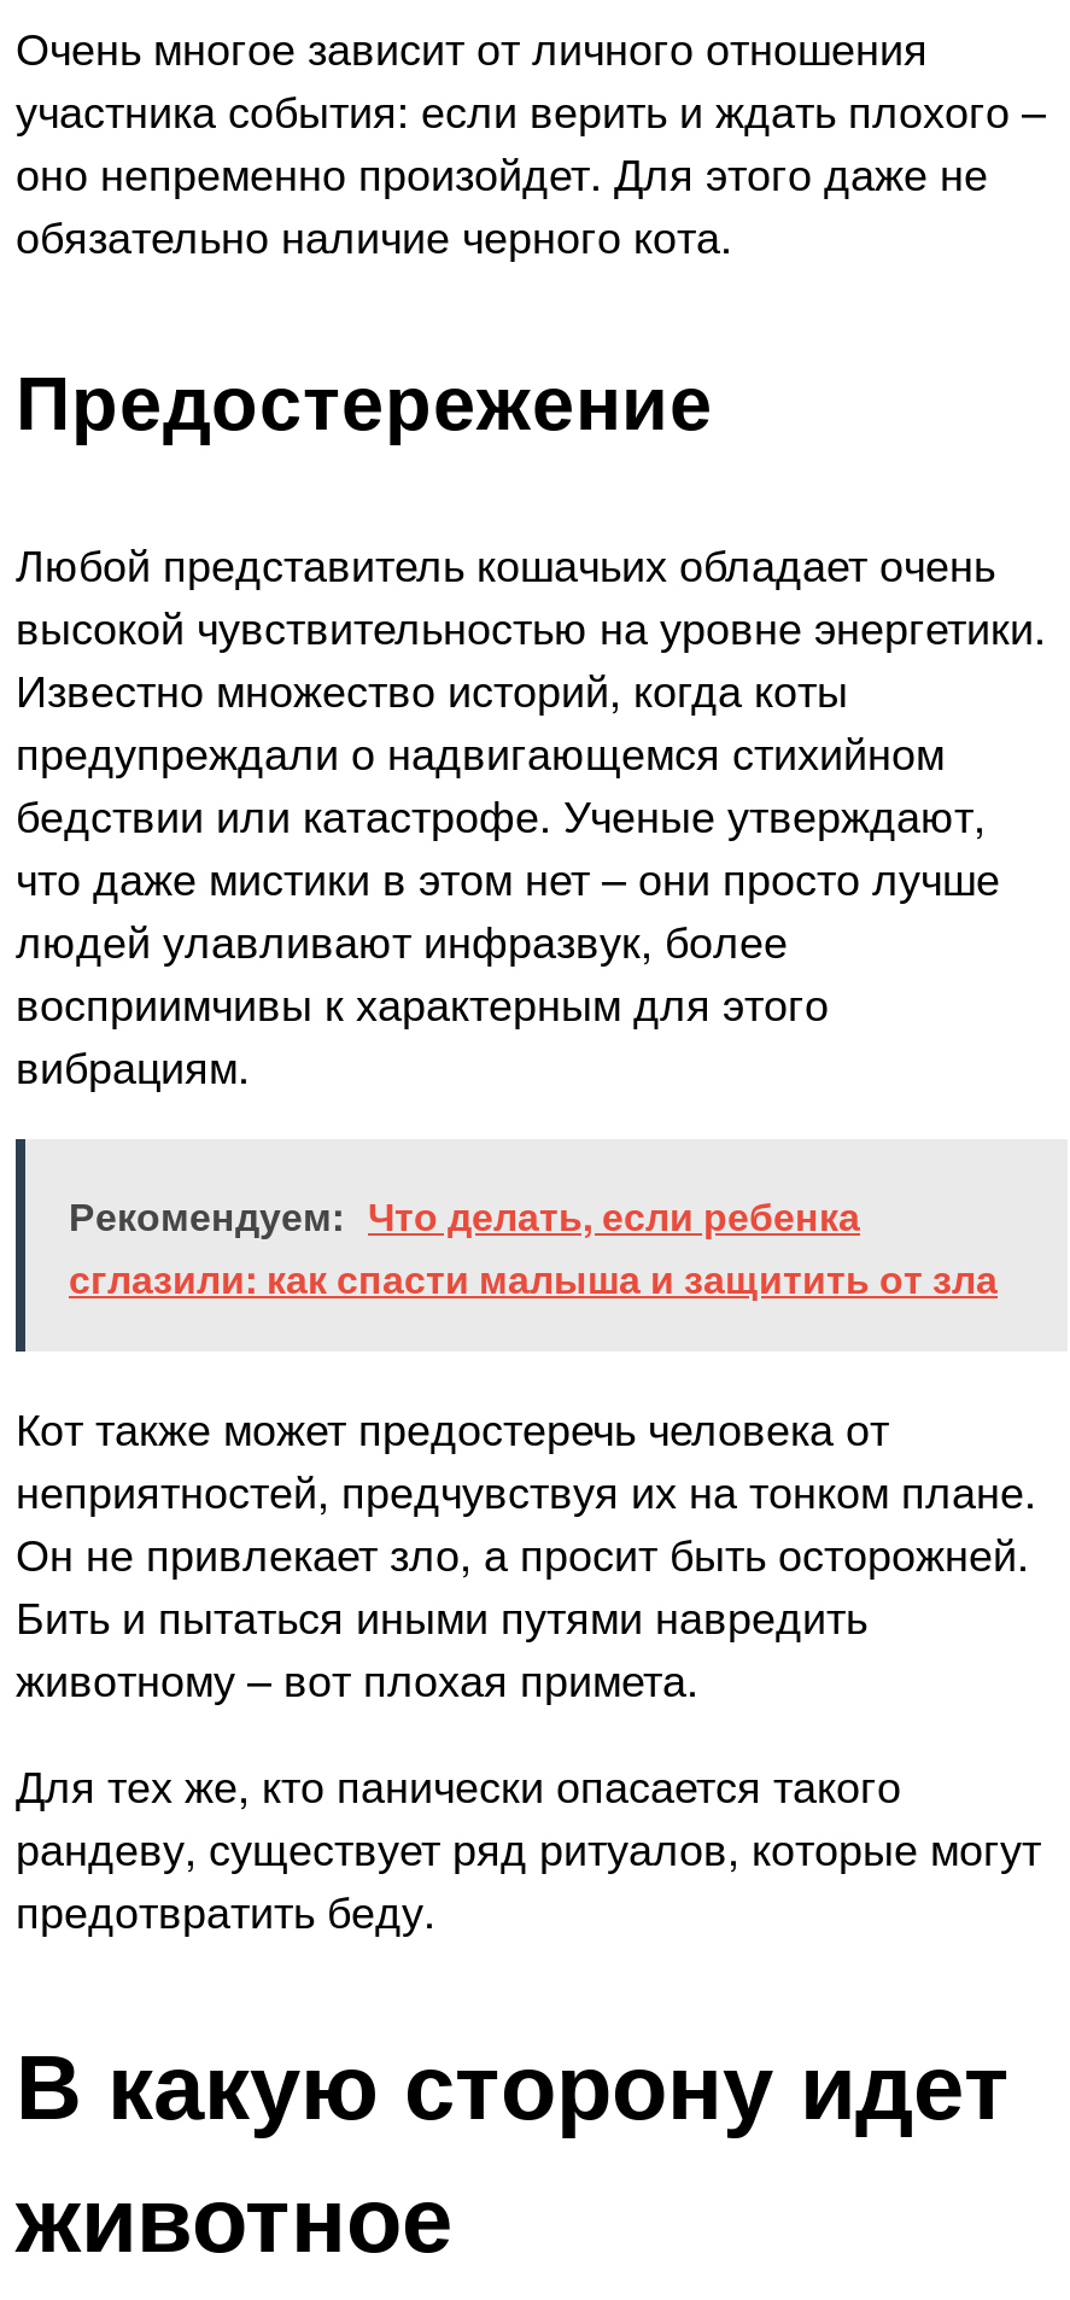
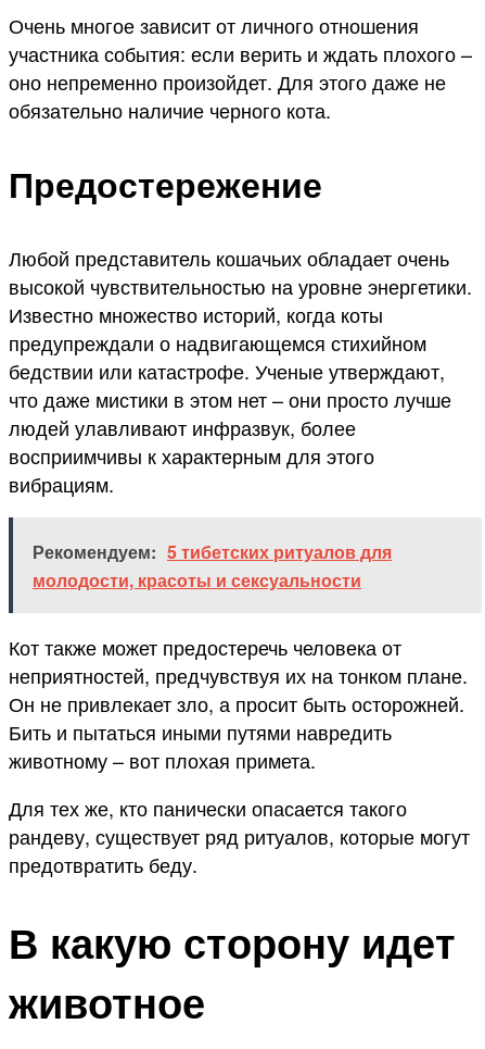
[69,1186,998,1304] Рекомендуем: Что делать, если ребенка | сглазили: как спасти малыша и защитить от зла -> [33,539,392,592] Рекомендуем: 5 тибетских ритуалов для | молодости, красоты и сексуальности

